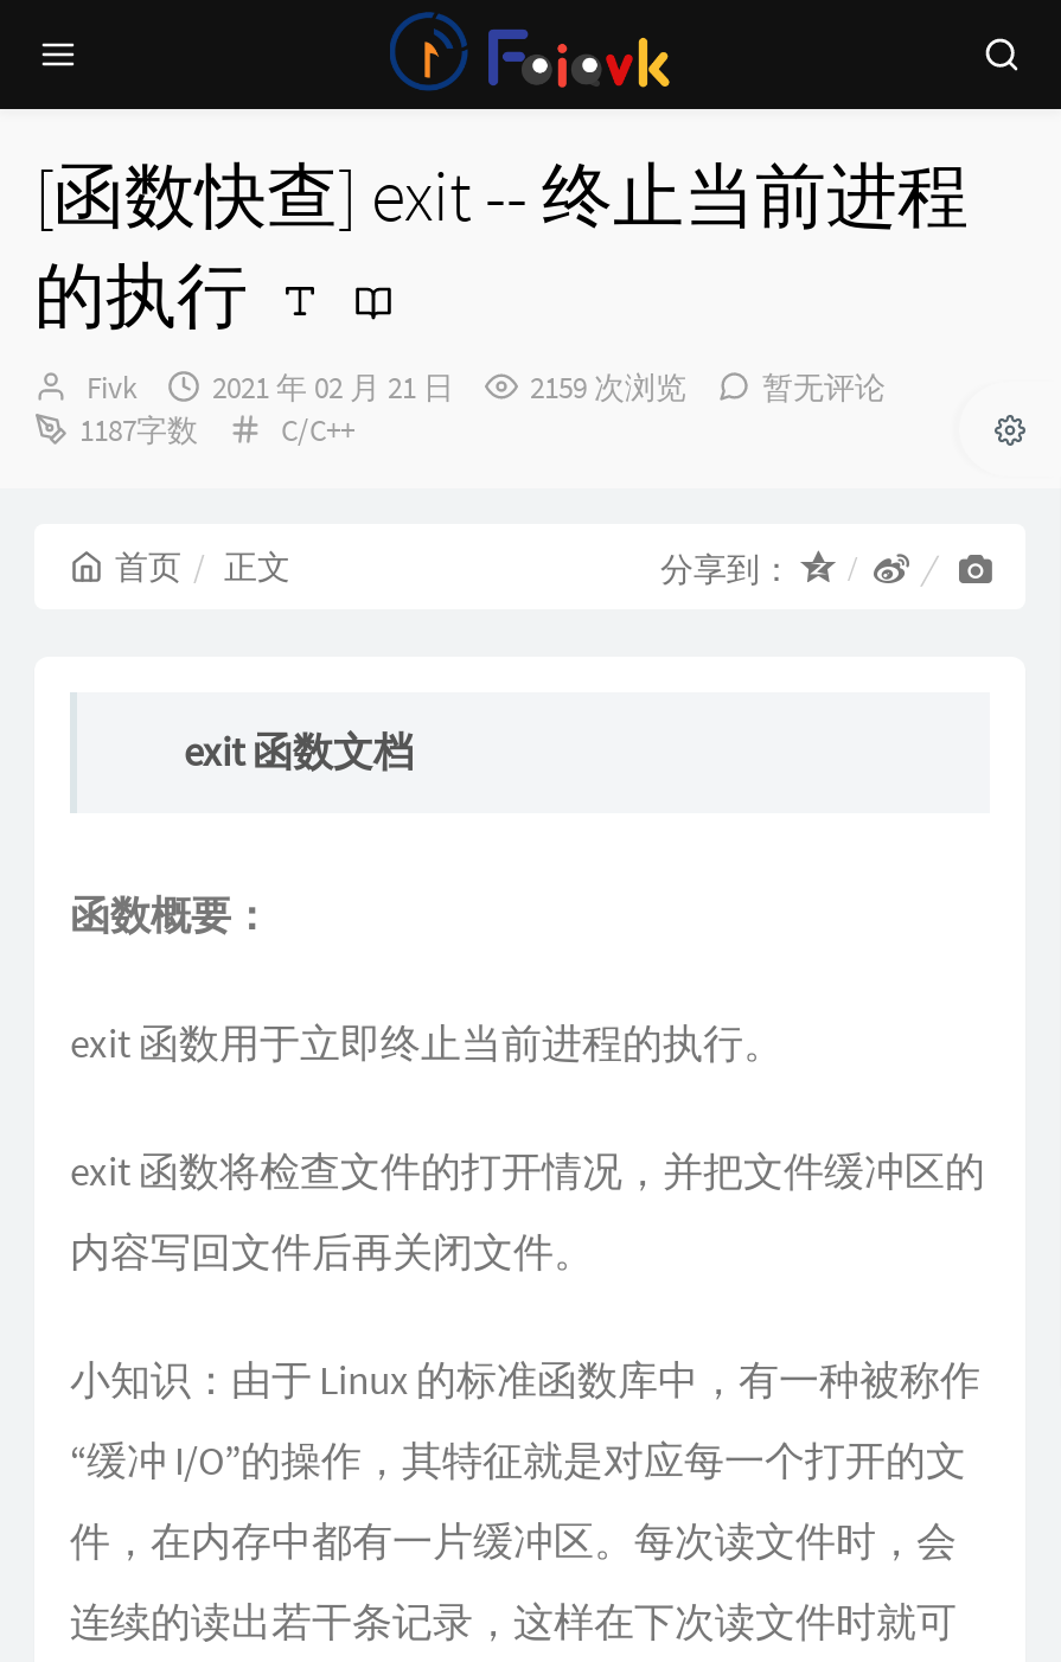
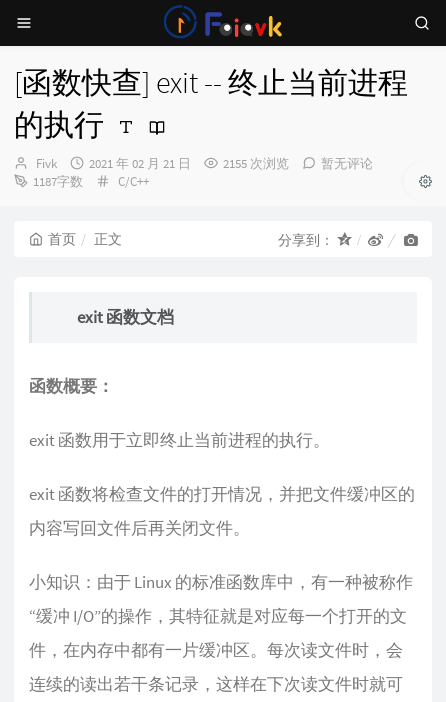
[530,367,686,408] 2159 次浏览 -> [223,155,289,172] 2155 次浏览

